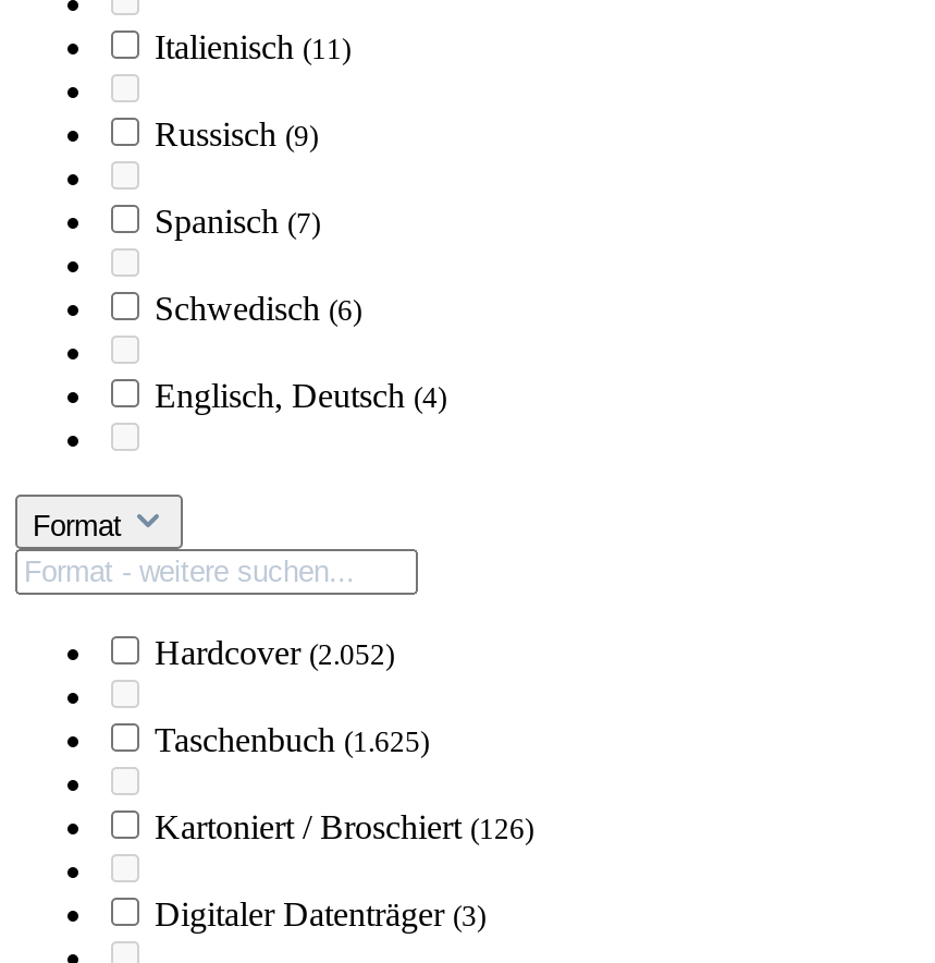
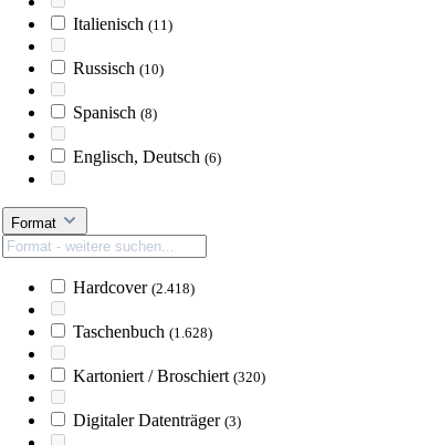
[155,115,446,414] Russisch (9) | Spanisch (7) | Schwedisch (6) | Englisch, Deutsch (4) -> [73,59,221,166] Russisch (10) | Spanisch (8) | Englisch, Deutsch (6)
[155,634,394,671] Hardcover (2.052) -> [73,278,195,297] Hardcover (2.418)
[155,721,429,758] Taschenbuch (1.625) -> [73,322,212,341] Taschenbuch (1.628)
[155,808,533,845] Kartoniert / Broschiert (126) -> [73,366,265,385] Kartoniert / Broschiert (320)

